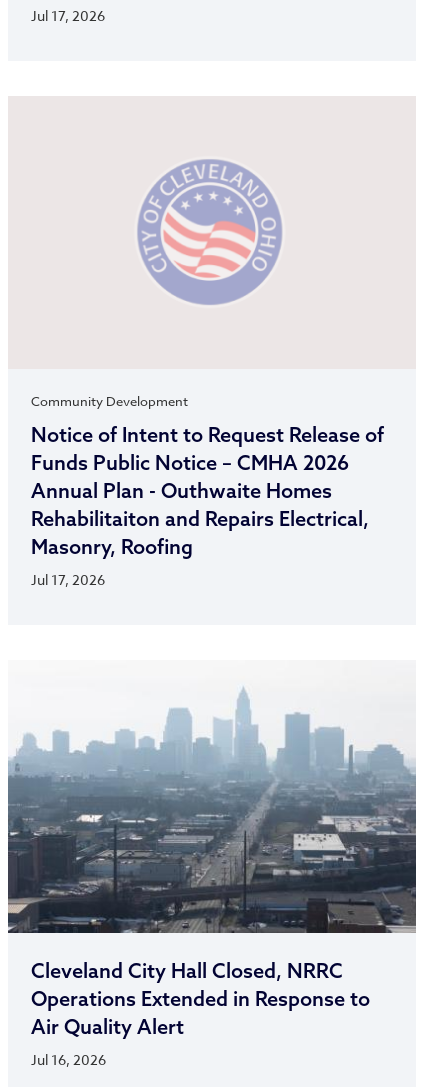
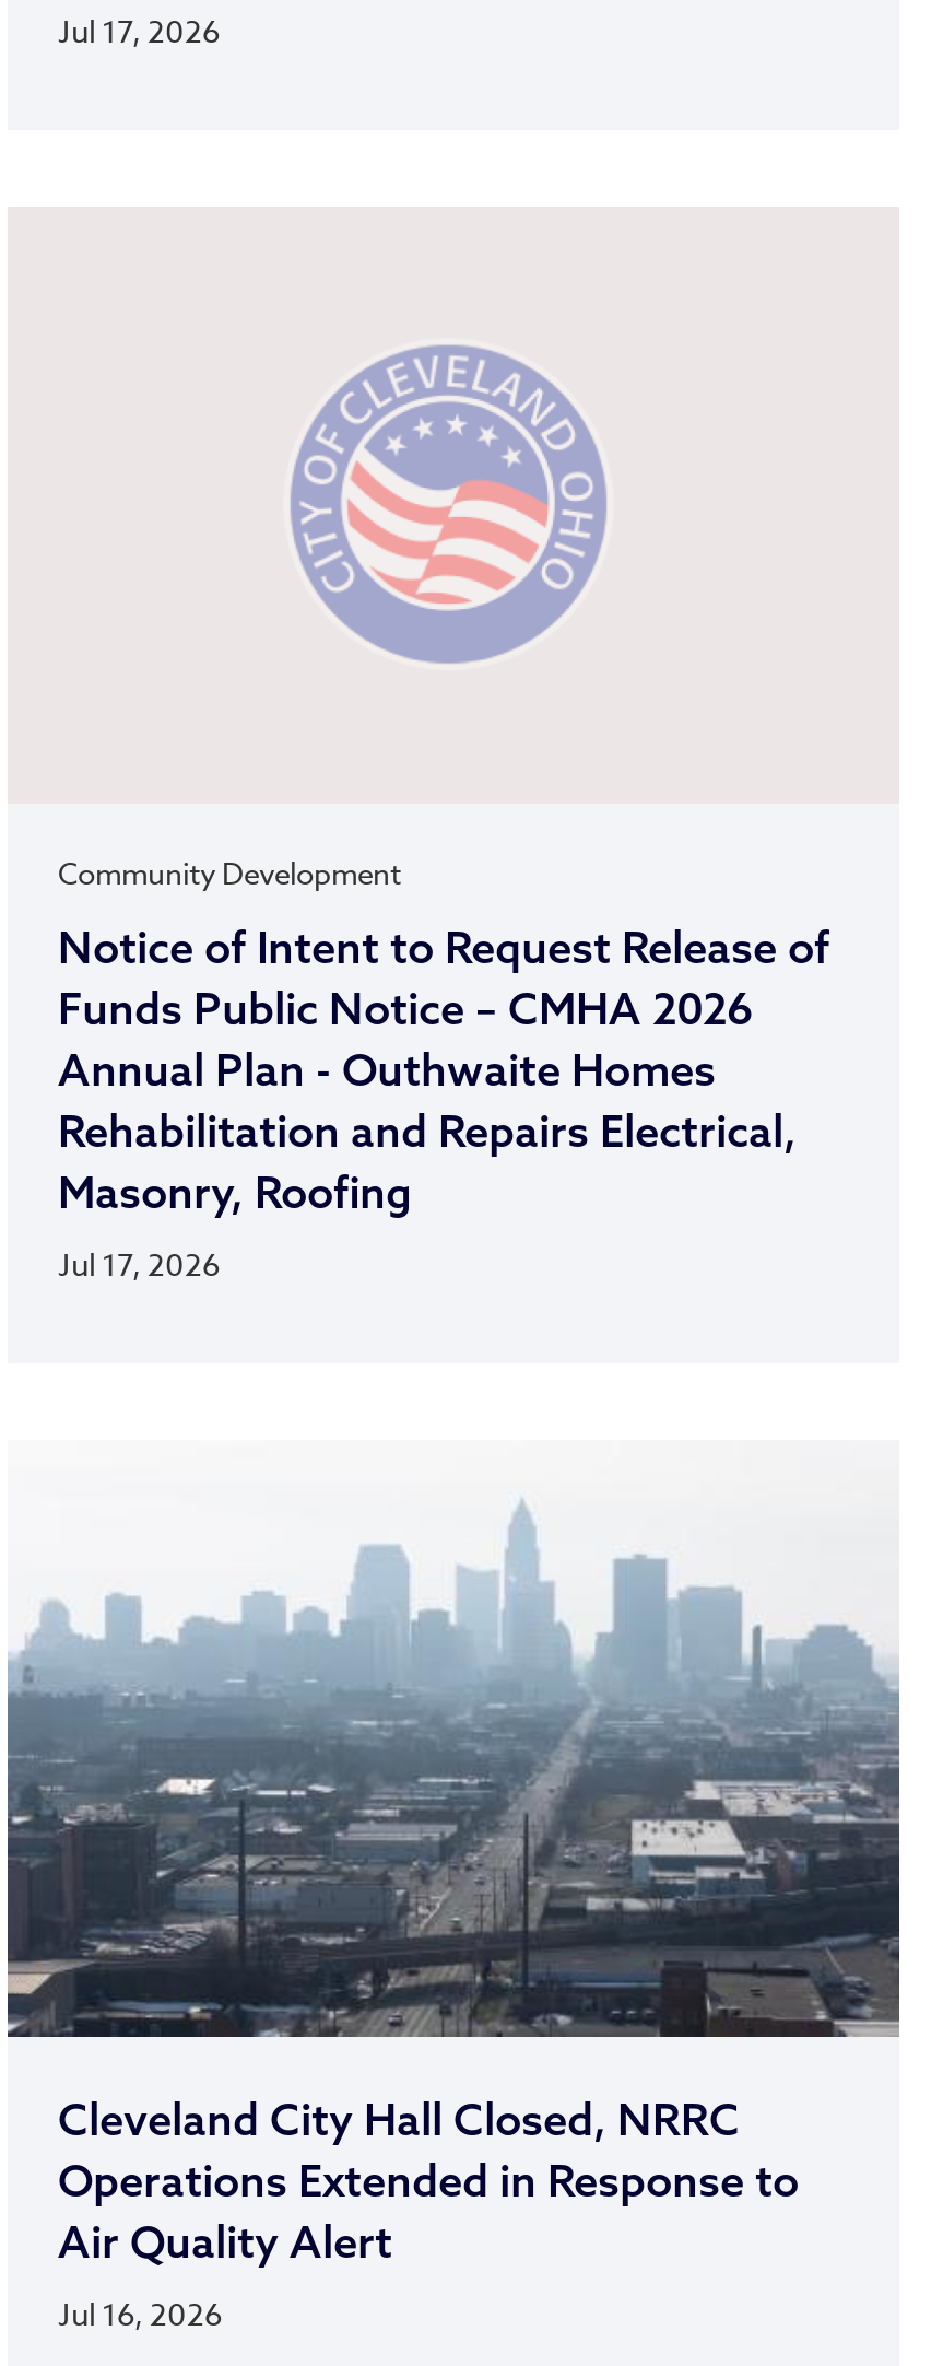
[31,506,369,531] Rehabilitaiton and Repairs Electrical, -> [58,1103,797,1158] Rehabilitation and Repairs Electrical,

